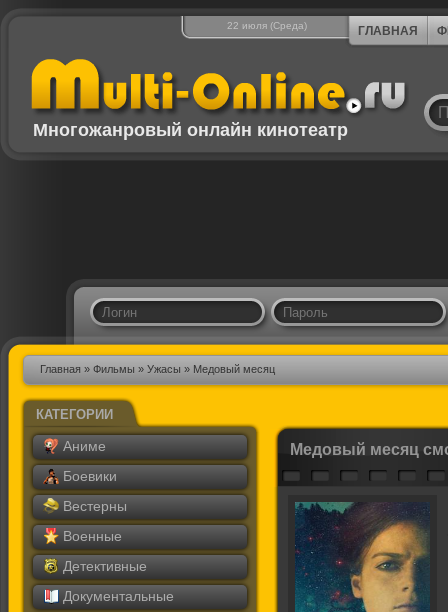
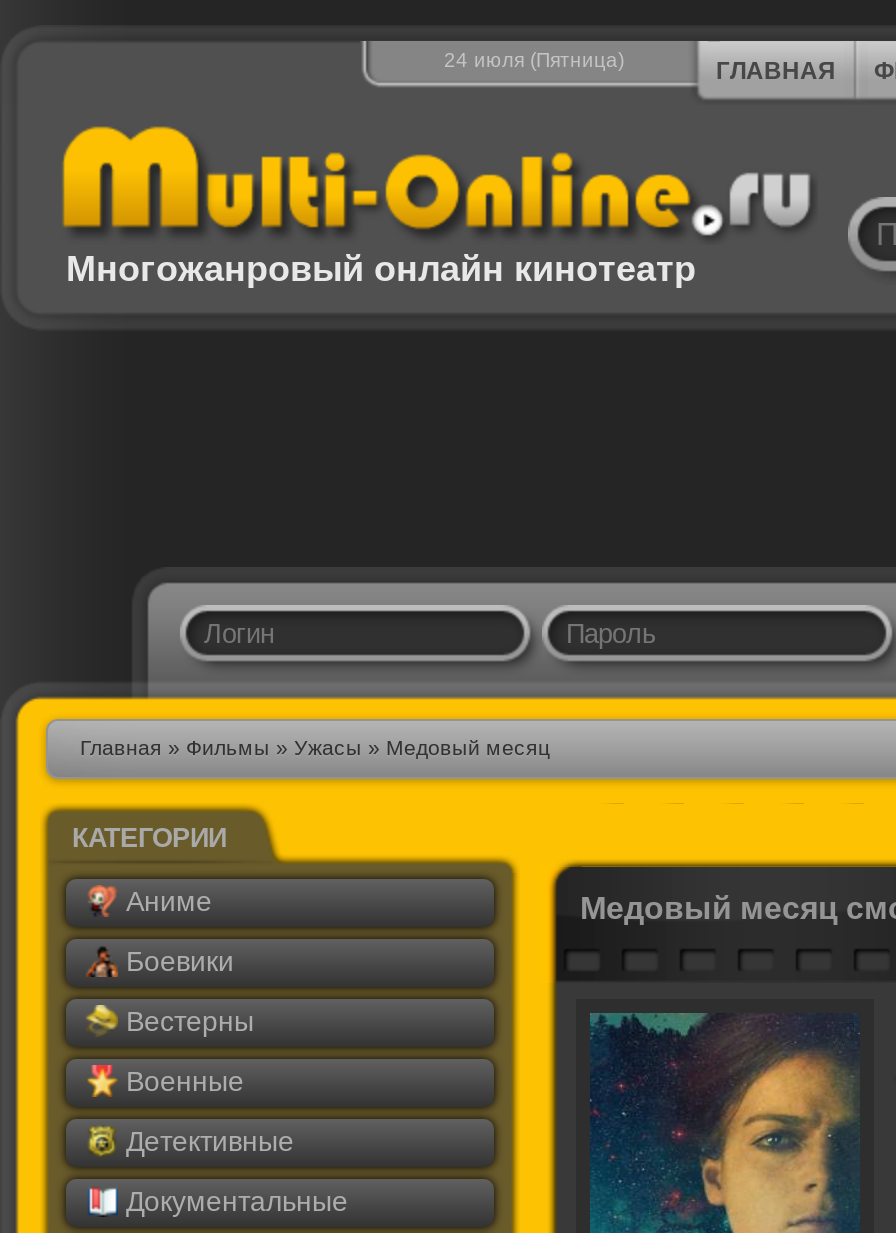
[227,20,307,31] 22 июля (Среда) -> [444,49,624,71] 24 июля (Пятница)

